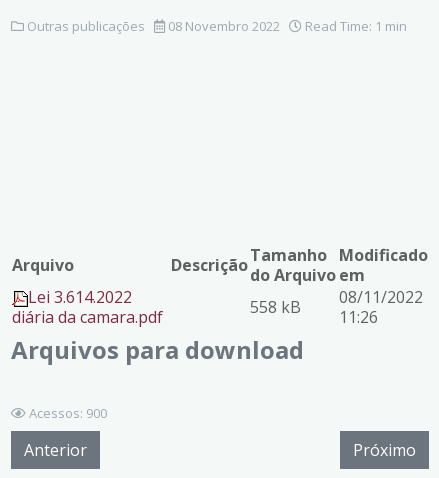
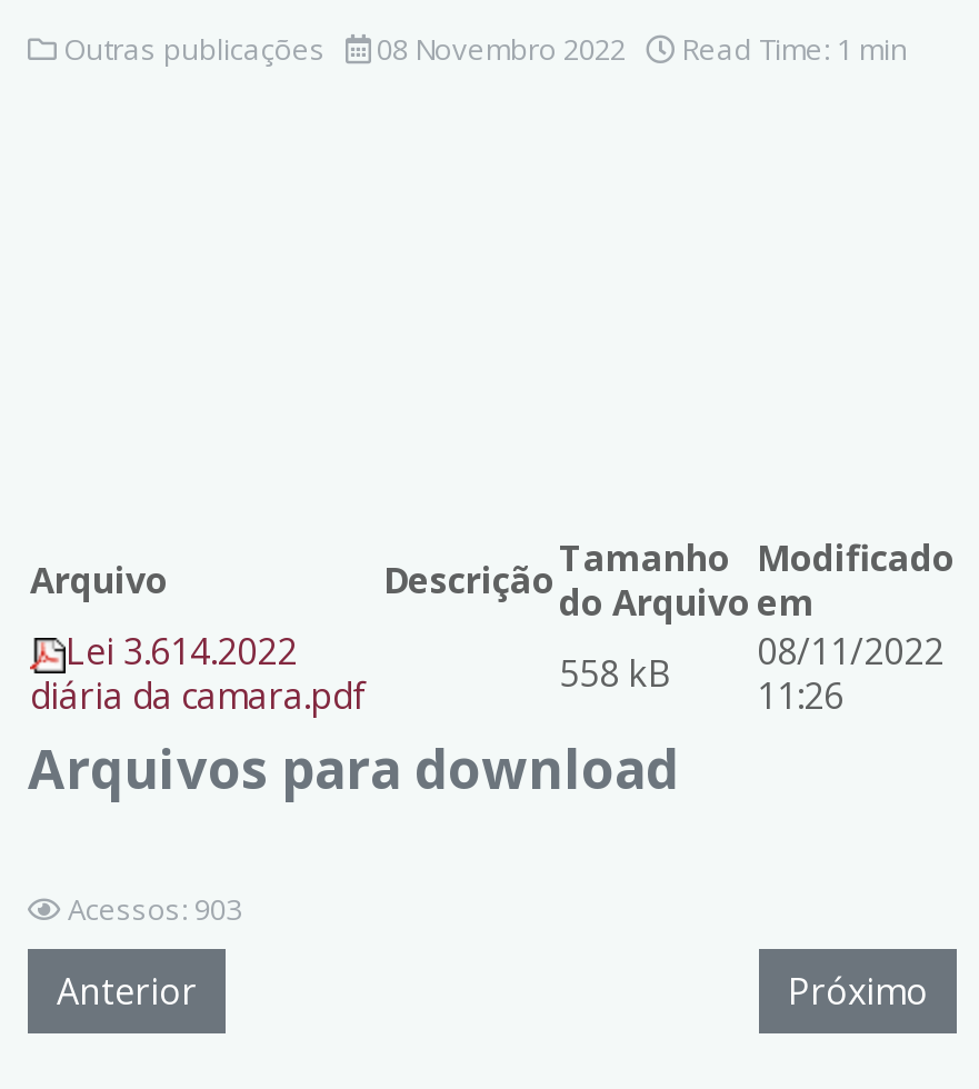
[29,404,107,422] Acessos: 900 -> [68,890,241,930] Acessos: 903

